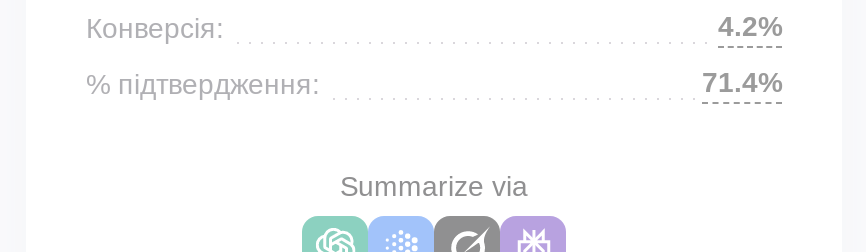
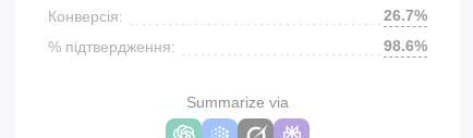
[718,10,782,42] 4.2% -> [384,7,427,24] 26.7%
[702,66,782,98] 71.4% -> [384,37,427,54] 98.6%

